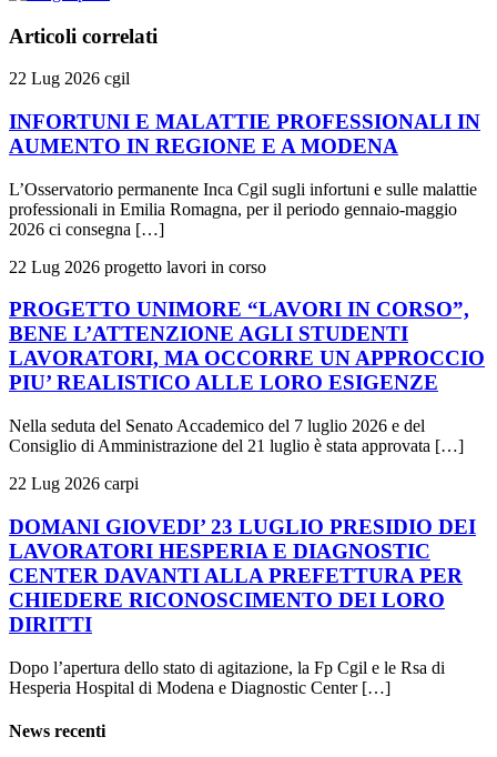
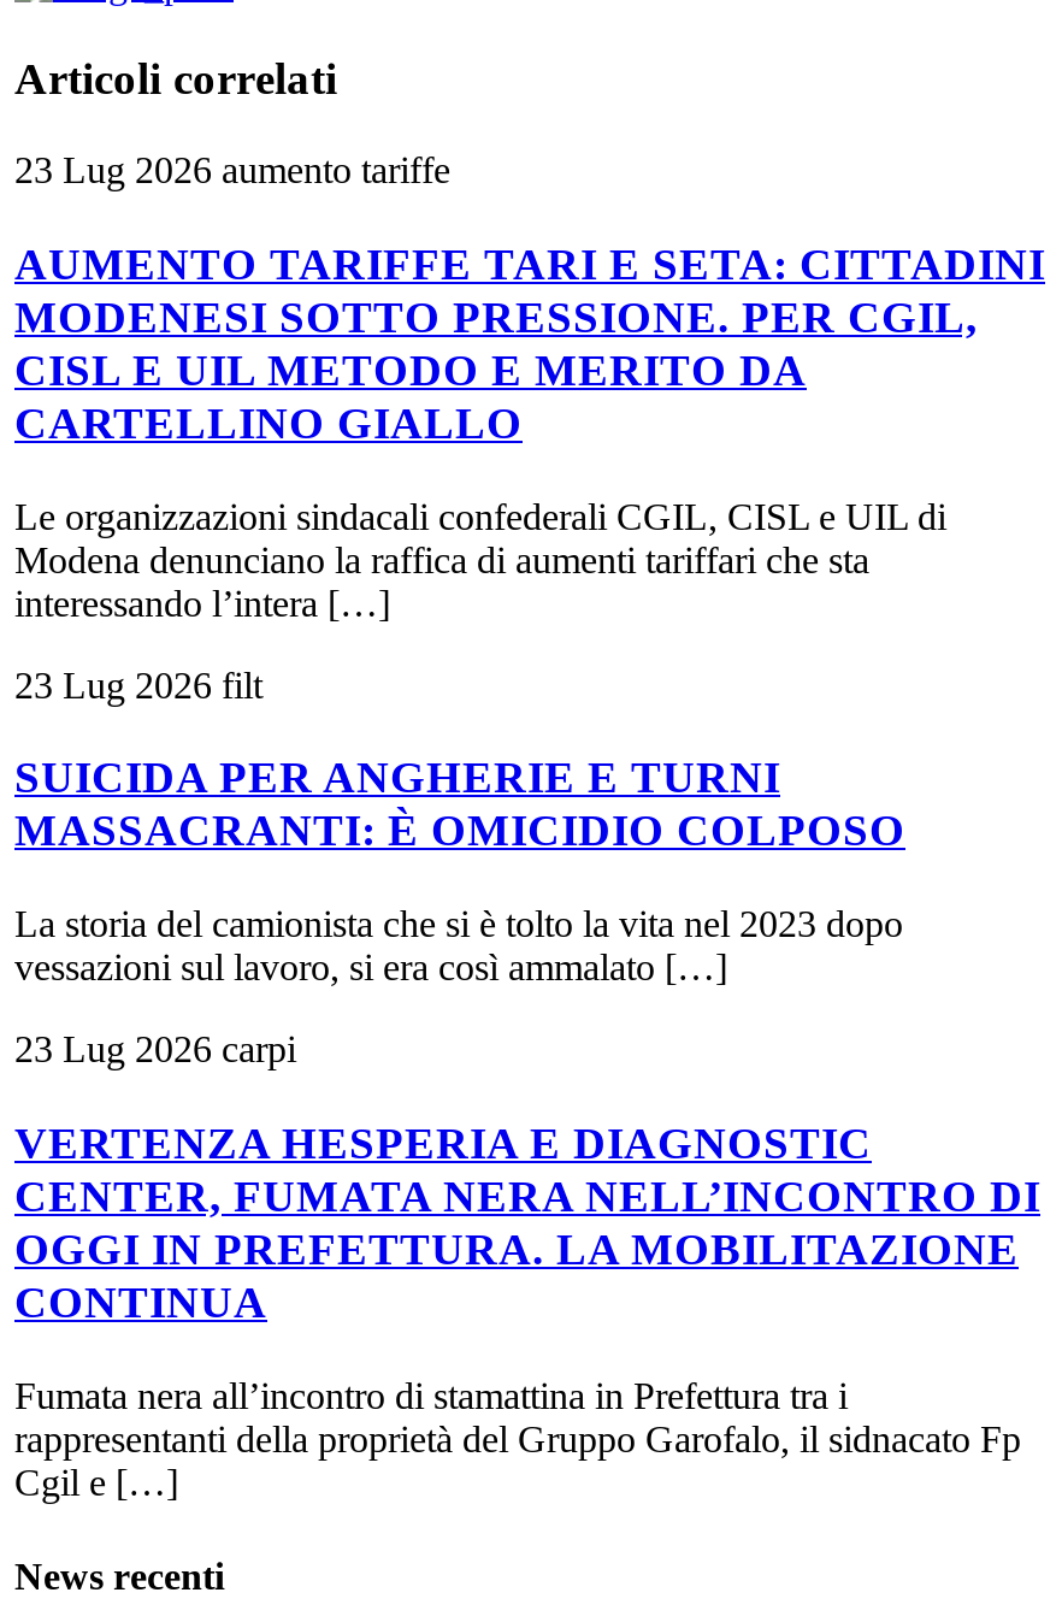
[9,69,130,88] 22 Lug 2026 cgil -> [14,150,450,191] 23 Lug 2026 aumento tariffe
[9,110,480,158] INFORTUNI E MALATTIE PROFESSIONALI IN | AUMENTO IN REGIONE E A MODENA -> [14,238,1045,448] AUMENTO TARIFFE TARI E SETA: CITTADINI | MODENESI SOTTO PRESSIONE. PER CGIL, | CISL E UIL METODO E MERITO DA | CARTELLINO GIALLO
[9,180,477,238] L’Osservatorio permanente Inca Cgil sugli infortuni e sulle malattie | professionali in Emilia Romagna, per il periodo gennaio-maggio | 2026 ci consegna […] -> [14,496,946,623] Le organizzazioni sindacali confederali CGIL, CISL e UIL di | Modena denunciano la raffica di aumenti tariffari che sta | interessando l’intera […]
[9,257,266,276] 22 Lug 2026 progetto lavori in corso -> [14,664,262,705] 23 Lug 2026 filt
[9,298,485,395] PROGETTO UNIMORE “LAVORI IN CORSO”, | BENE L’ATTENZIONE AGLI STUDENTI | LAVORATORI, MA OCCORRE UN APPROCCIO | PIU’ REALISTICO ALLE LORO ESIGENZE -> [14,753,905,856] SUICIDA PER ANGHERIE E TURNI | MASSACRANTI: È OMICIDIO COLPOSO
[9,416,464,455] Nella seduta del Senato Accademico del 7 luglio 2026 e del | Consiglio di Amministrazione del 21 luglio è stata approvata […] -> [14,904,903,988] La storia del camionista che si è tolto la vita nel 2023 dopo | vessazioni sul lavoro, si era così ammalato […]
[9,474,139,493] 22 Lug 2026 carpi -> [14,1029,296,1070] 23 Lug 2026 carpi
[9,515,476,636] DOMANI GIOVEDI’ 23 LUGLIO PRESIDIO DEI | LAVORATORI HESPERIA E DIAGNOSTIC | CENTER DAVANTI ALLA PREFETTURA PER | CHIEDERE RICONOSCIMENTO DEI LORO | DIRITTI -> [14,1117,1040,1327] VERTENZA HESPERIA E DIAGNOSTIC | CENTER, FUMATA NERA NELL’INCONTRO DI | OGGI IN PREFETTURA. LA MOBILITAZIONE | CONTINUA
[9,658,445,697] Dopo l’apertura dello stato di agitazione, la Fp Cgil e le Rsa di | Hesperia Hospital di Modena e Diagnostic Center […] -> [14,1374,1021,1502] Fumata nera all’incontro di stamattina in Prefettura tra i | rappresentanti della proprietà del Gruppo Garofalo, il sidnacato Fp | Cgil e […]

